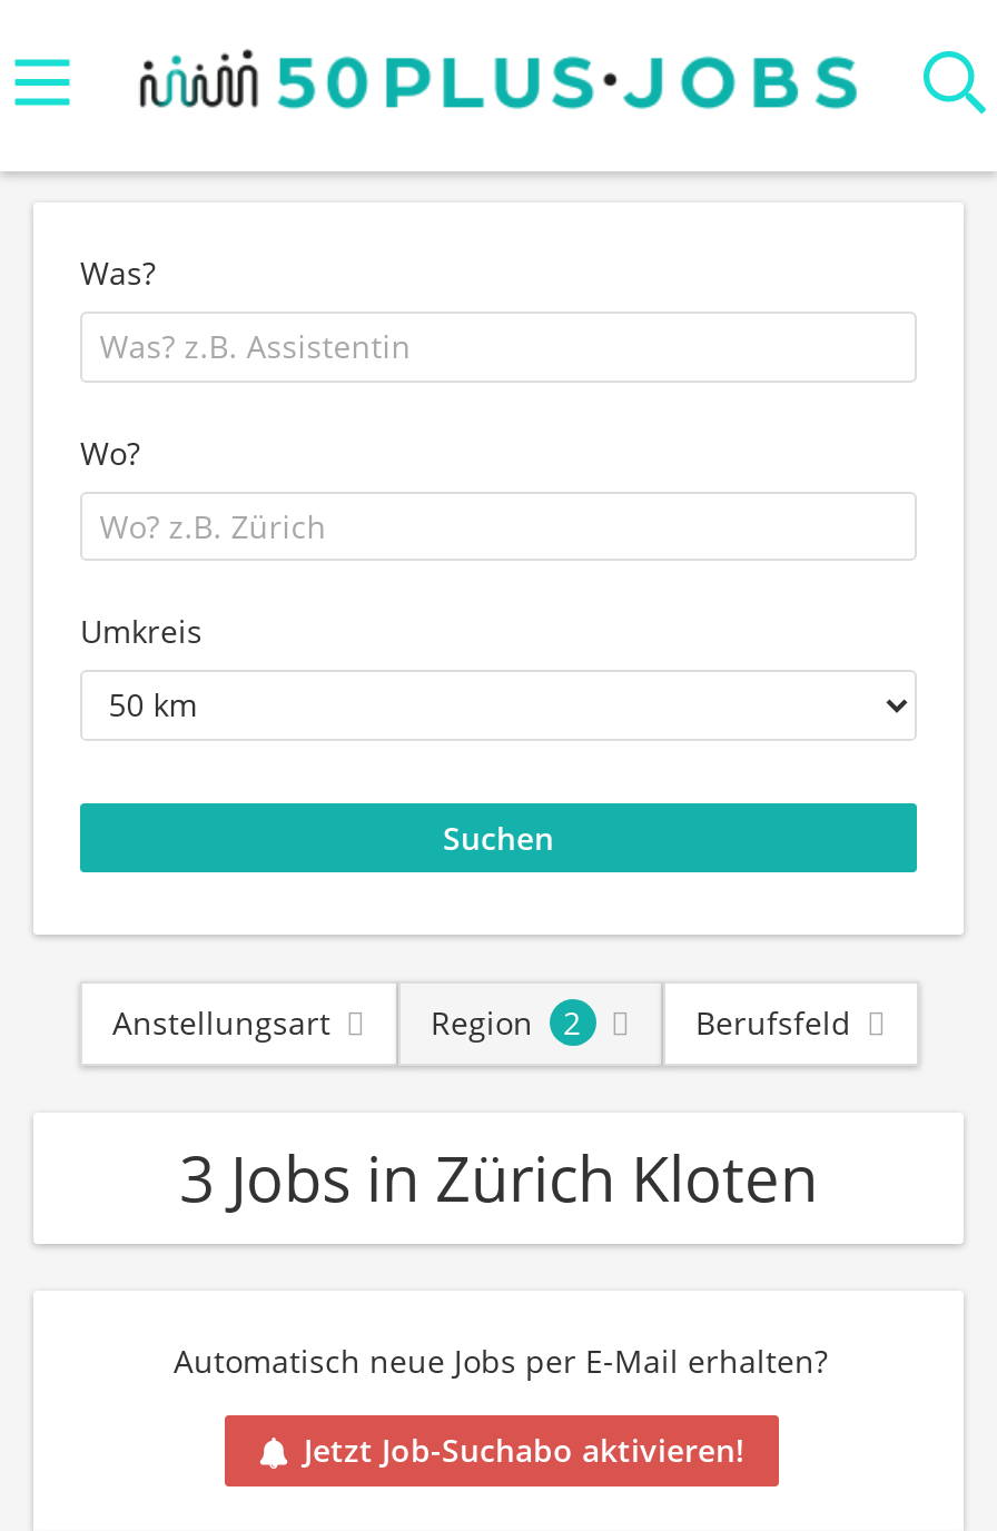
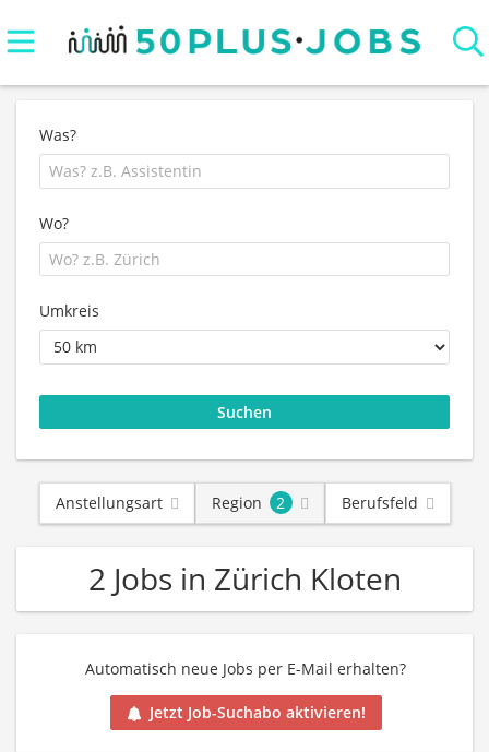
[179,1135,818,1219] 3 Jobs in Zürich Kloten -> [88,558,401,599] 2 Jobs in Zürich Kloten

